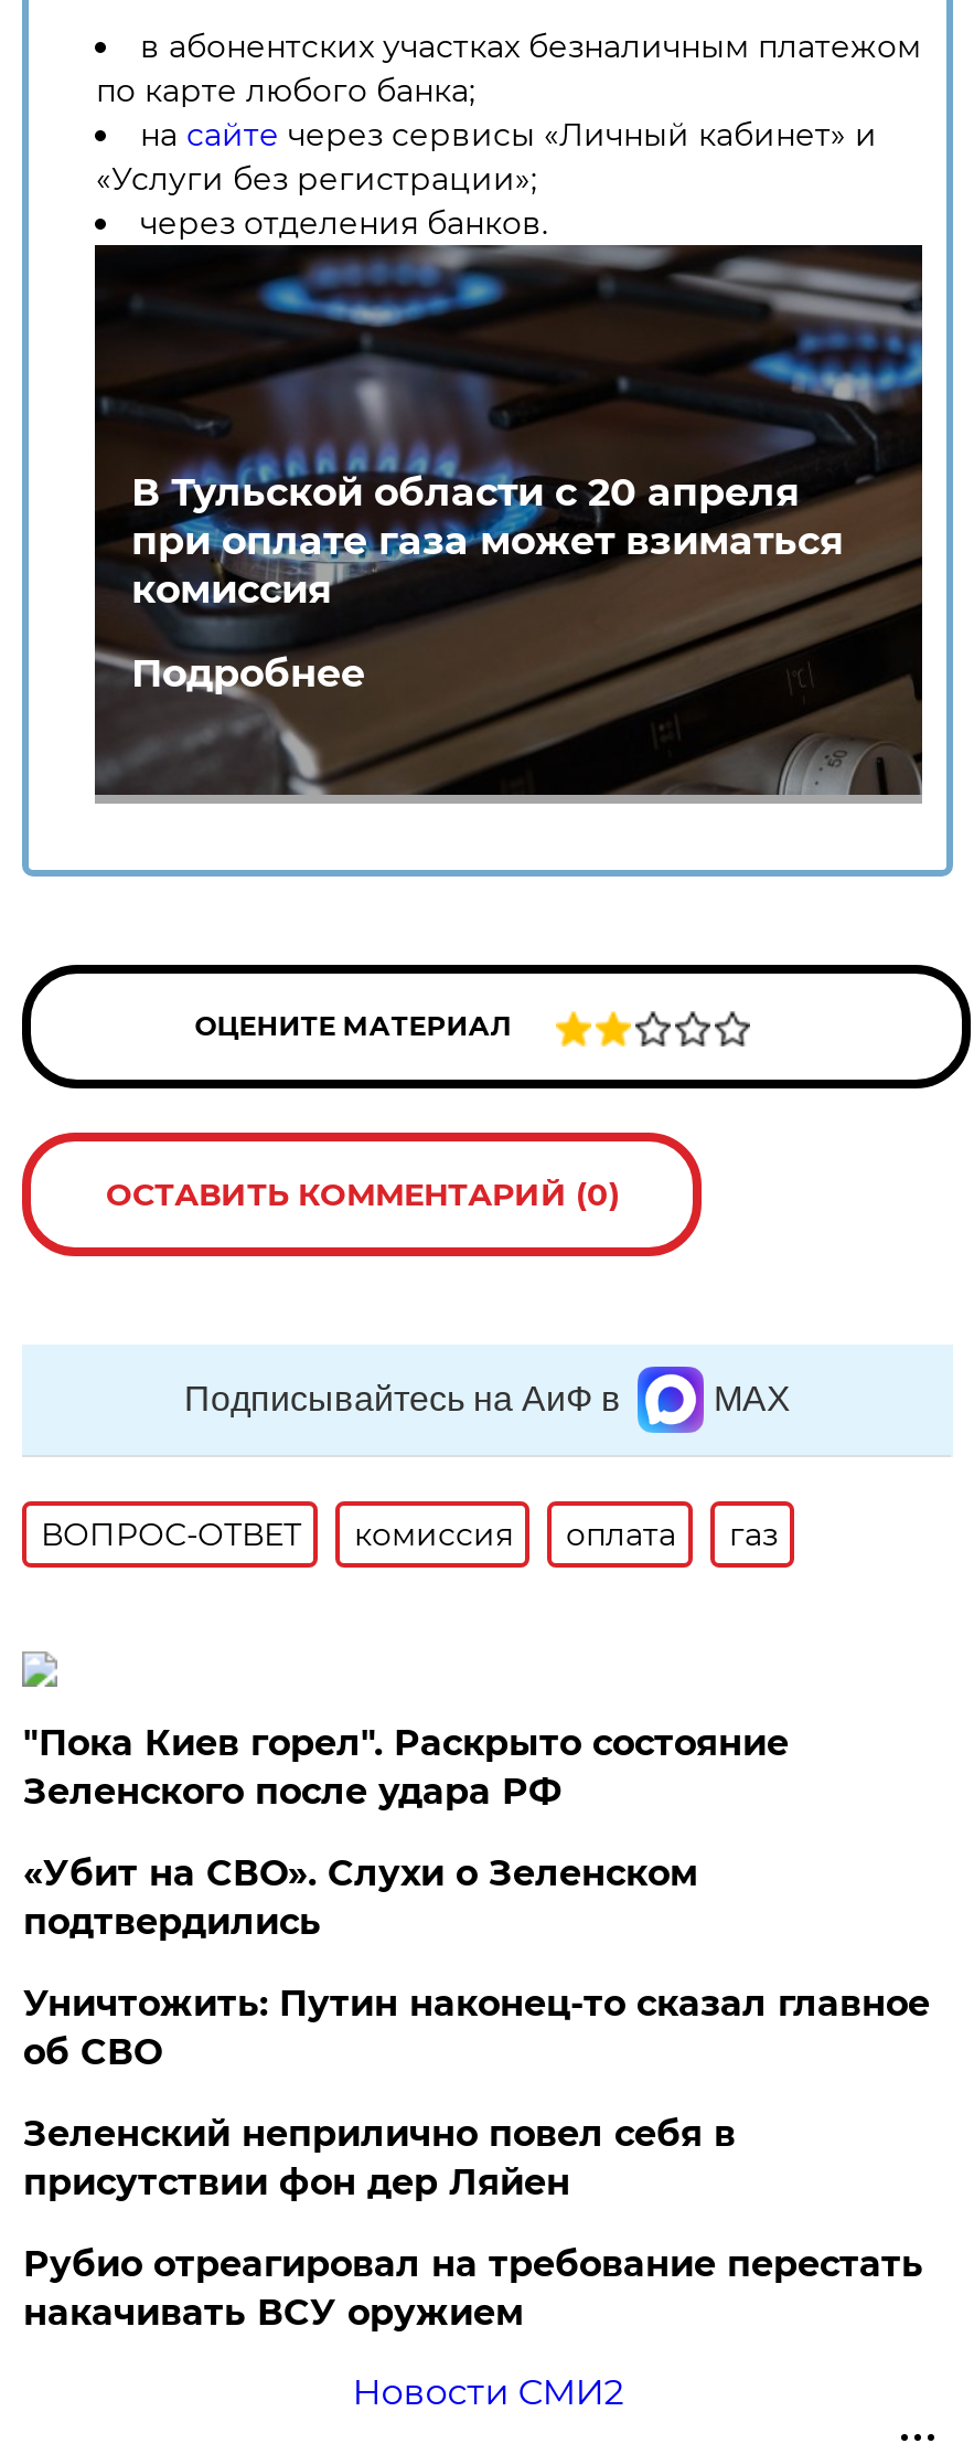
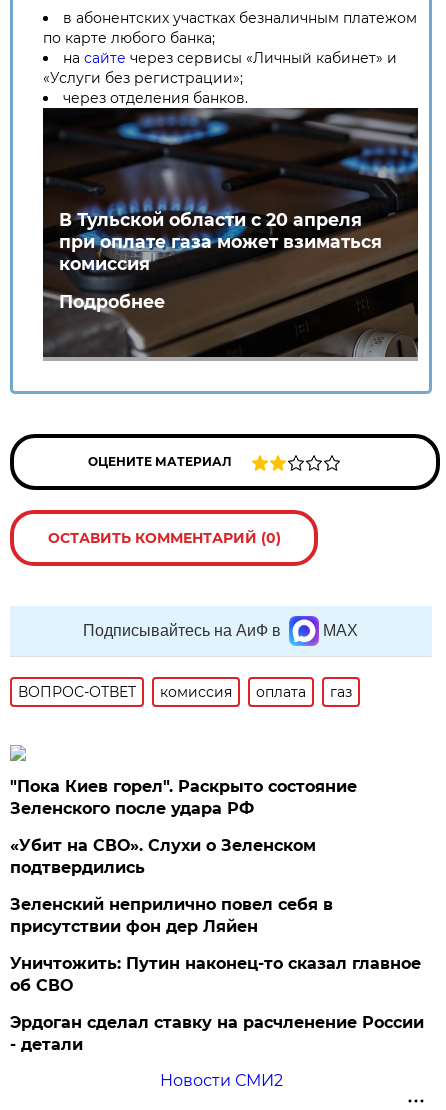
moved [23,1983,930,2073] -> [10,954,421,995]: Уничтожить: Путин наконец-то сказал главное | об СВО
moved [23,2113,736,2203] -> [10,895,333,936]: Зеленский неприлично повел cебя в | присутствии фон дер Ляйен
[23,2243,923,2334] Рубио отреагировал на требование перестать | накачивать ВСУ оружием -> [10,1013,424,1054] Эрдоган сделал ставку на расчленение России | - детали

